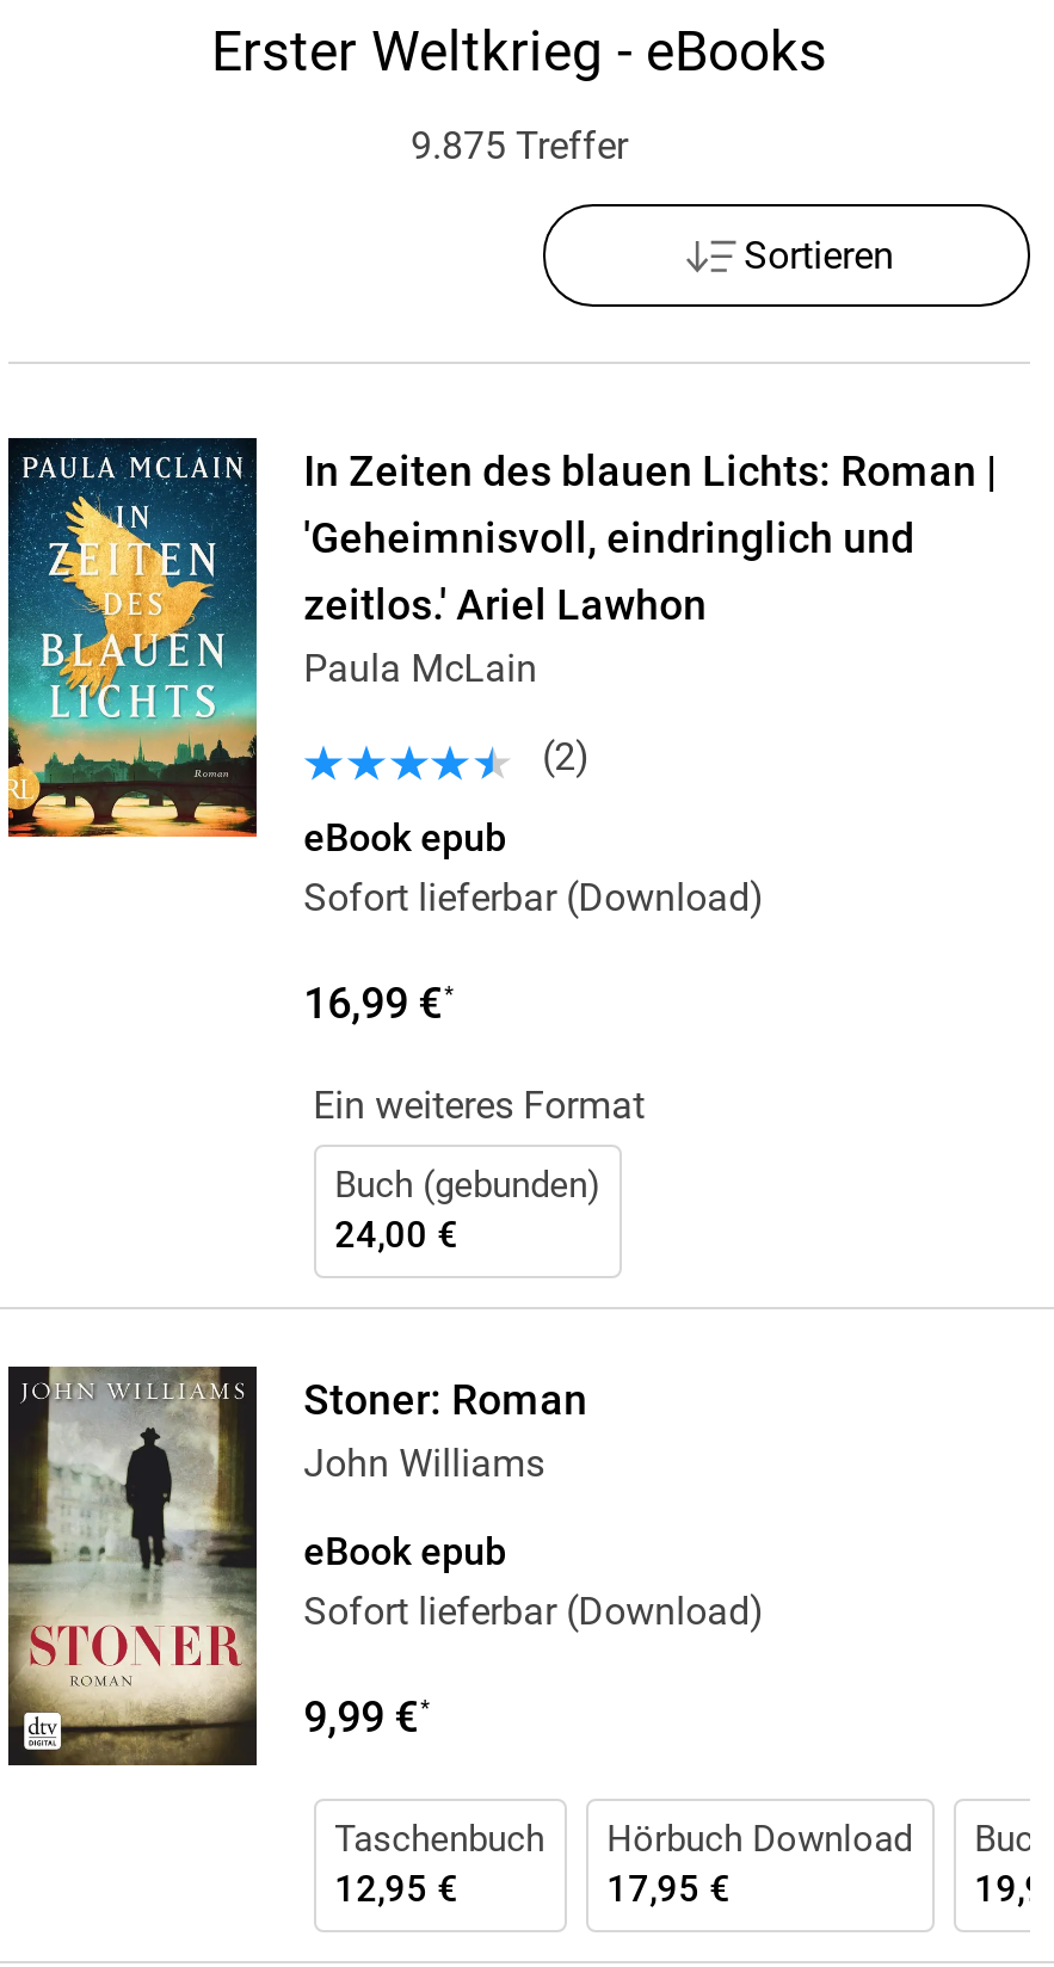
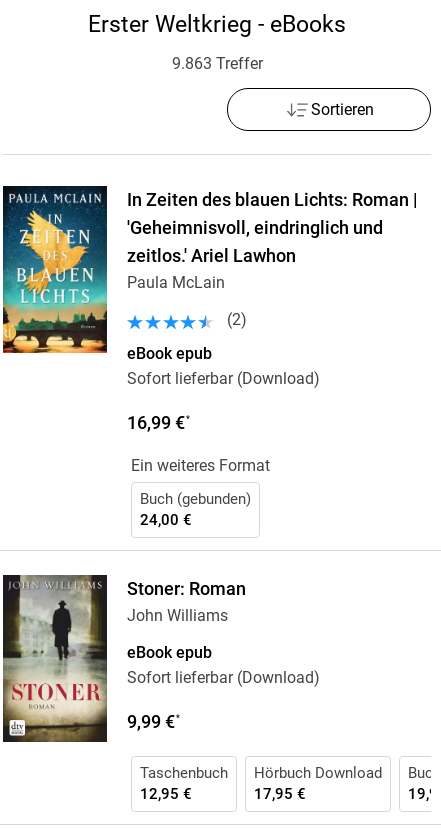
[411,123,628,168] 9.875 Treffer -> [171,54,262,73] 9.863 Treffer

